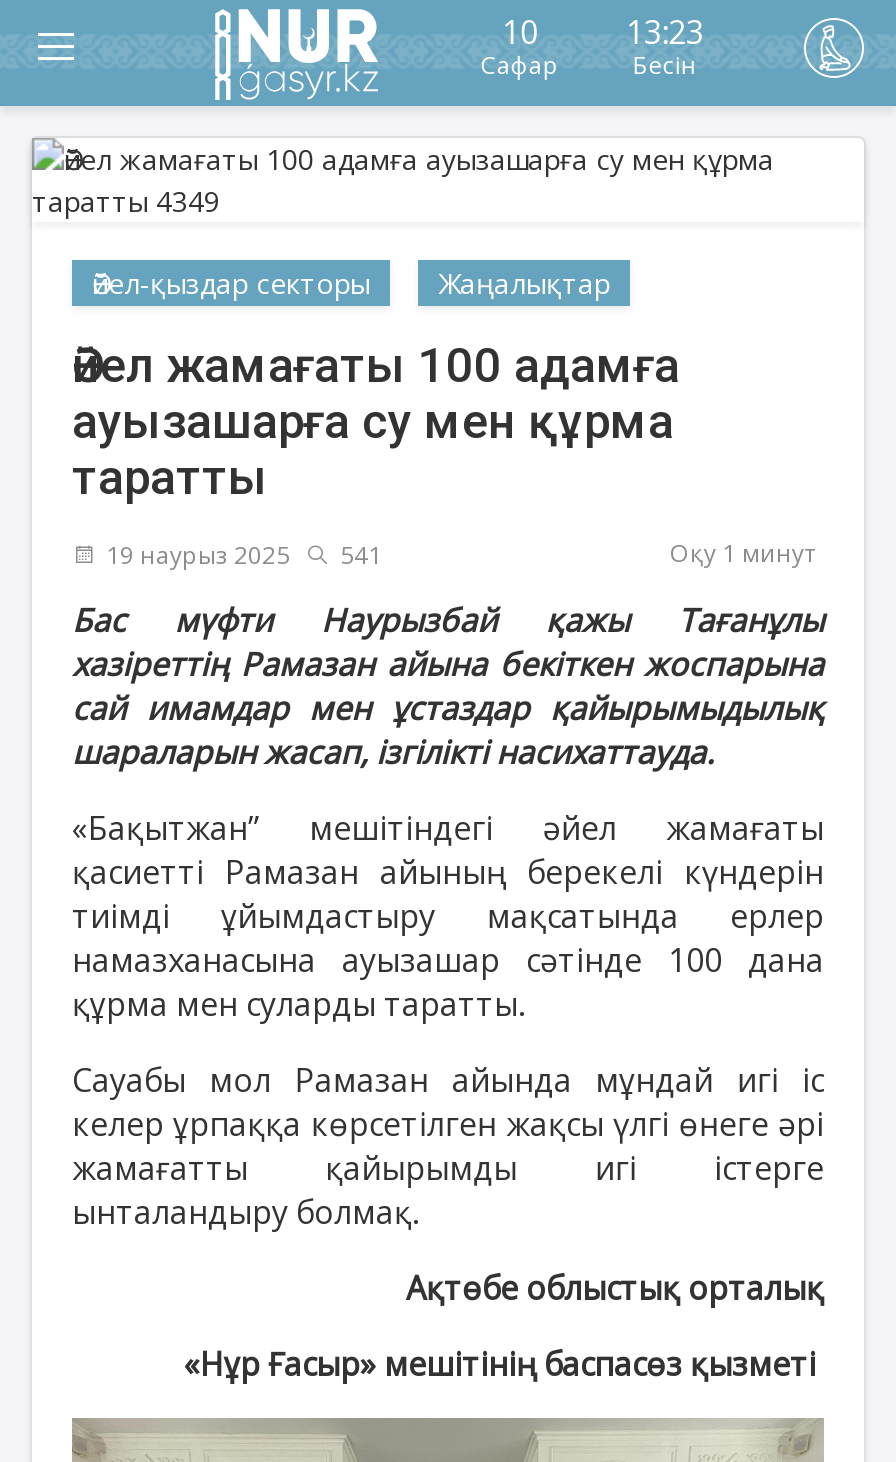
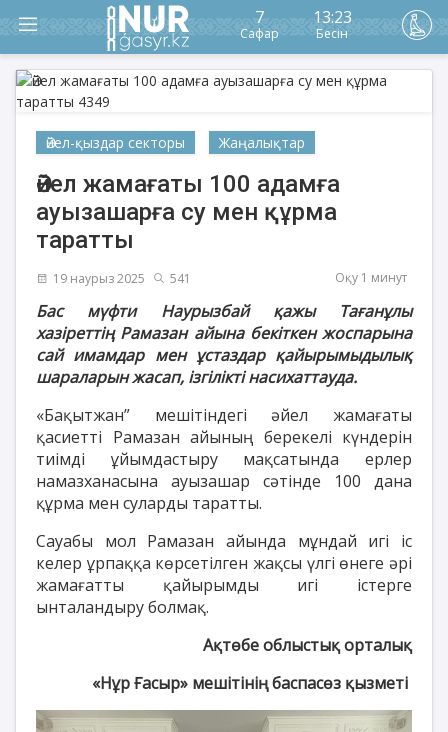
[502,9,538,53] 10 -> [255,5,264,27] 7

